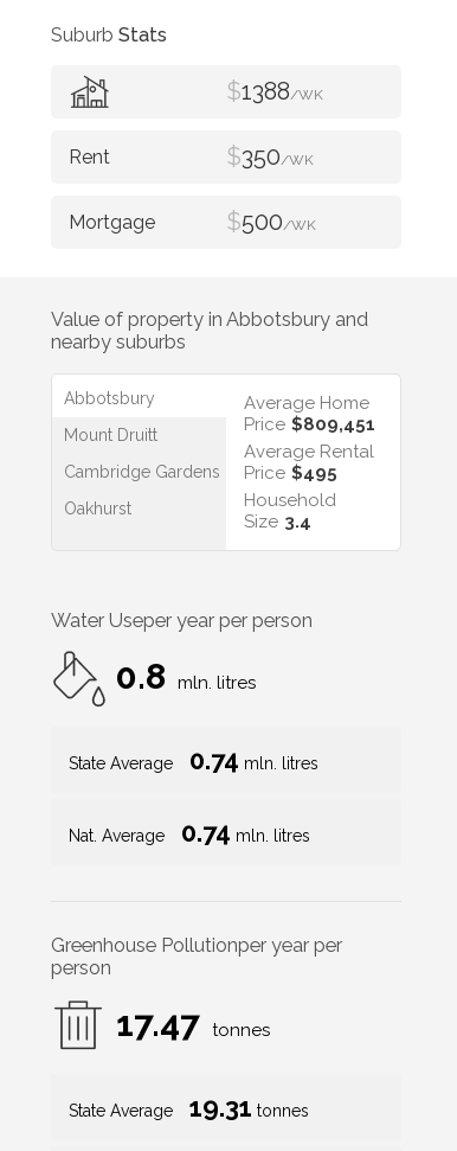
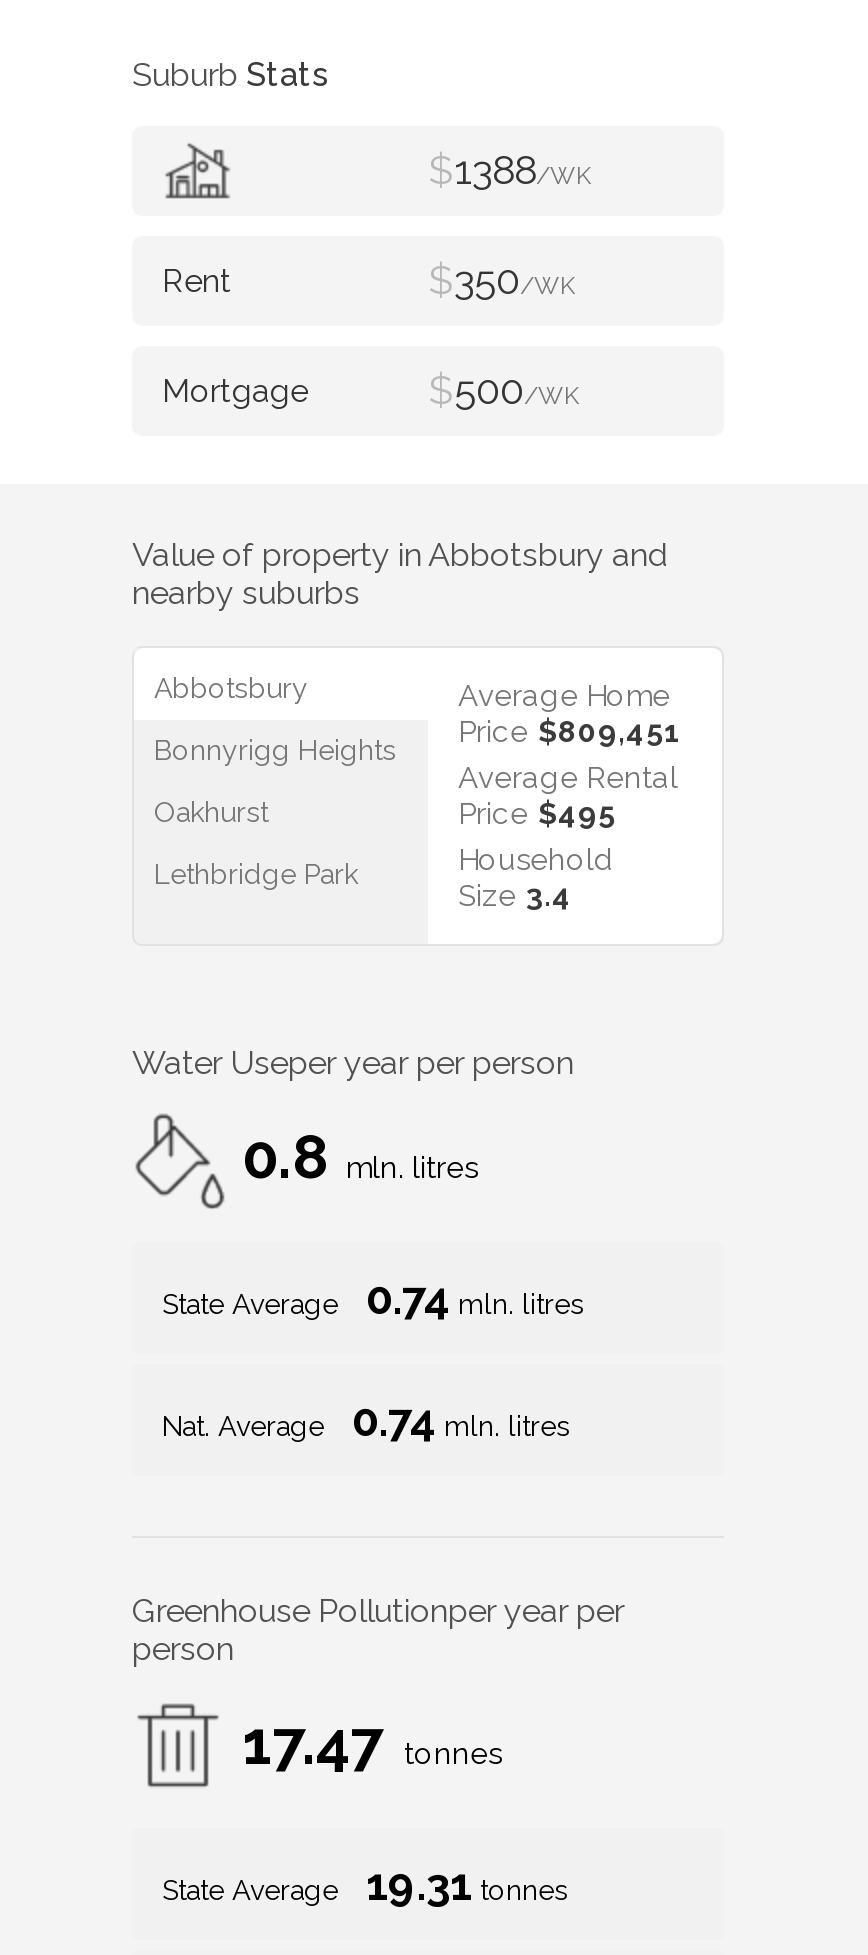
[64,425,220,481] Mount Druitt | Cambridge Gardens -> [154,734,396,766] Bonnyrigg Heights
moved [64,499,131,518] -> [154,796,268,828]: Oakhurst
none -> [154,858,358,890] Lethbridge Park

